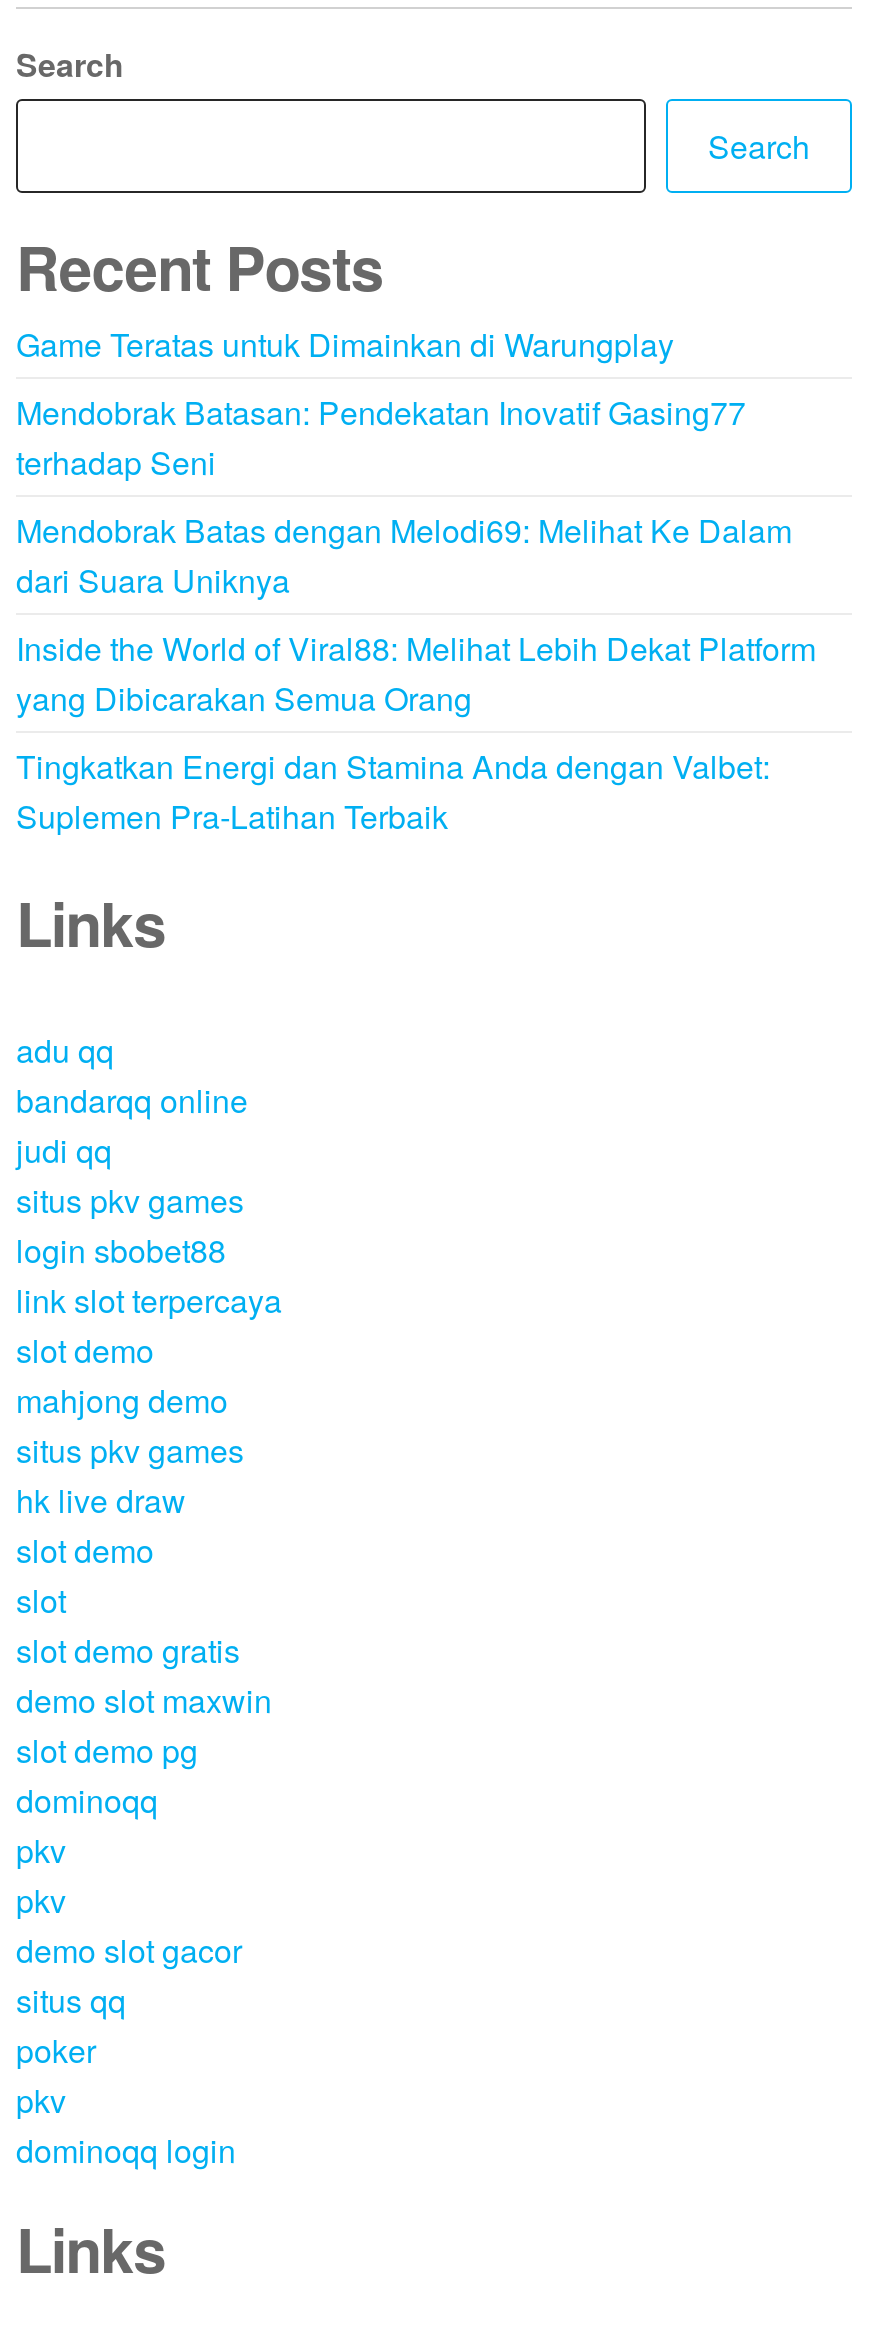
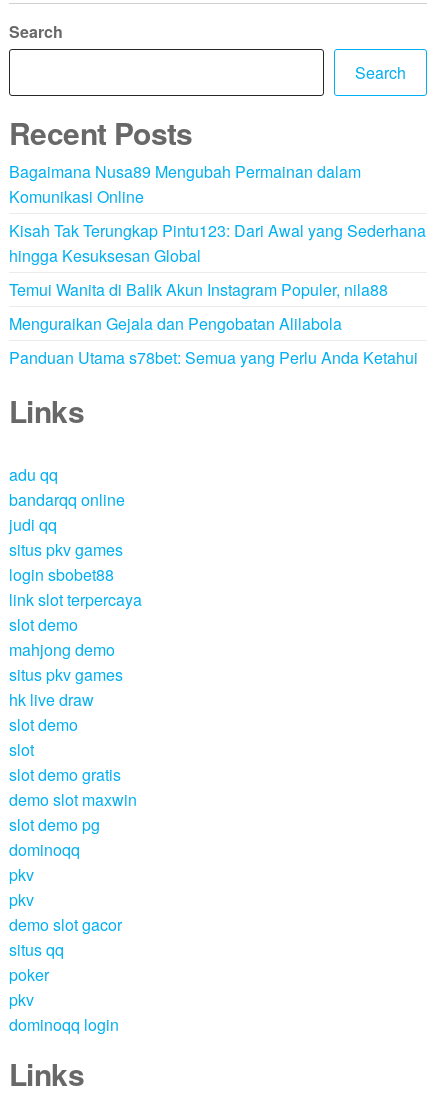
[16,321,674,367] Game Teratas untuk Dimainkan di Warungplay -> [9,160,361,208] Bagaimana Nusa89 Mengubah Permainan dalam | Komunikasi Online
[16,389,746,485] Mendobrak Batasan: Pendekatan Inovatif Gasing77 | terhadap Seni -> [9,219,426,267] Kisah Tak Terungkap Pintu123: Dari Awal yang Sederhana | hingga Kesuksesan Global
[16,507,792,603] Mendobrak Batas dengan Melodi69: Melihat Ke Dalam | dari Suara Uniknya -> [9,278,388,301] Temui Wanita di Balik Akun Instagram Populer, nila88
[16,625,816,721] Inside the World of Viral88: Melihat Lebih Dekat Platform | yang Dibicarakan Semua Orang -> [9,312,342,335] Menguraikan Gejala dan Pengobatan Alilabola
[16,743,770,839] Tingkatkan Energi dan Stamina Anda dengan Valbet: | Suplemen Pra-Latihan Terbaik -> [9,346,418,369] Panduan Utama s78bet: Semua yang Perlu Anda Ketahui

